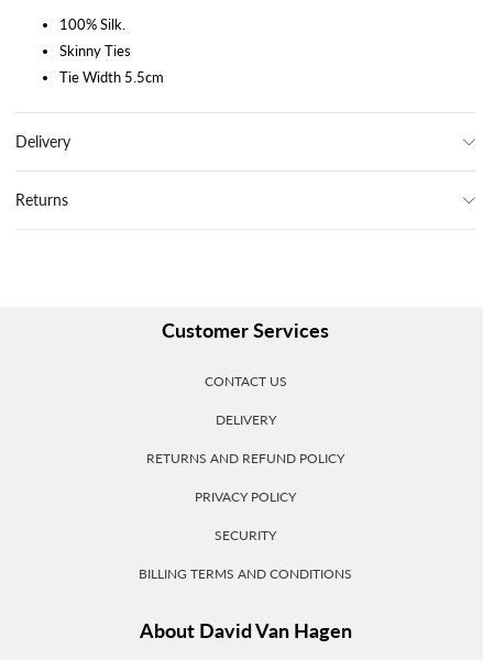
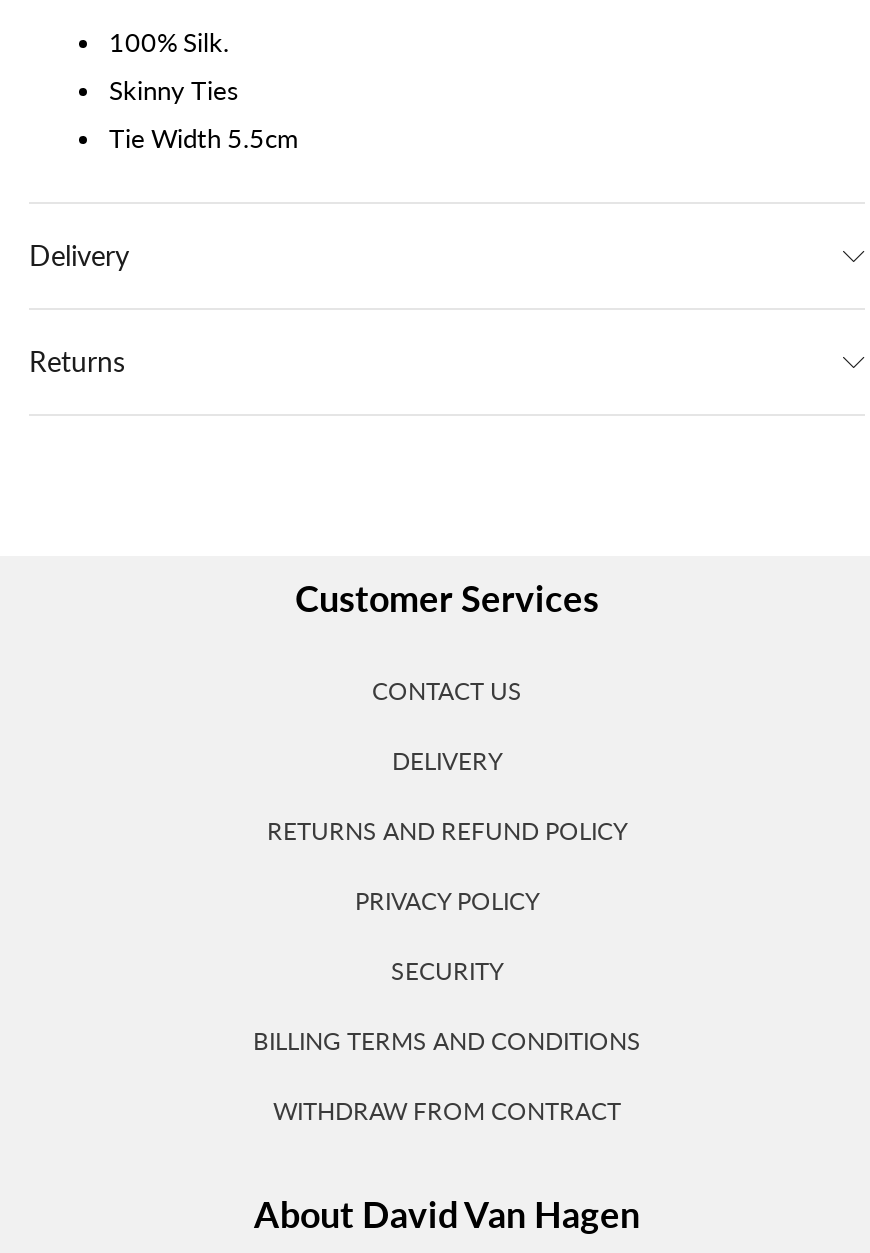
none -> [273,1096,621,1126] WITHDRAW FROM CONTRACT

